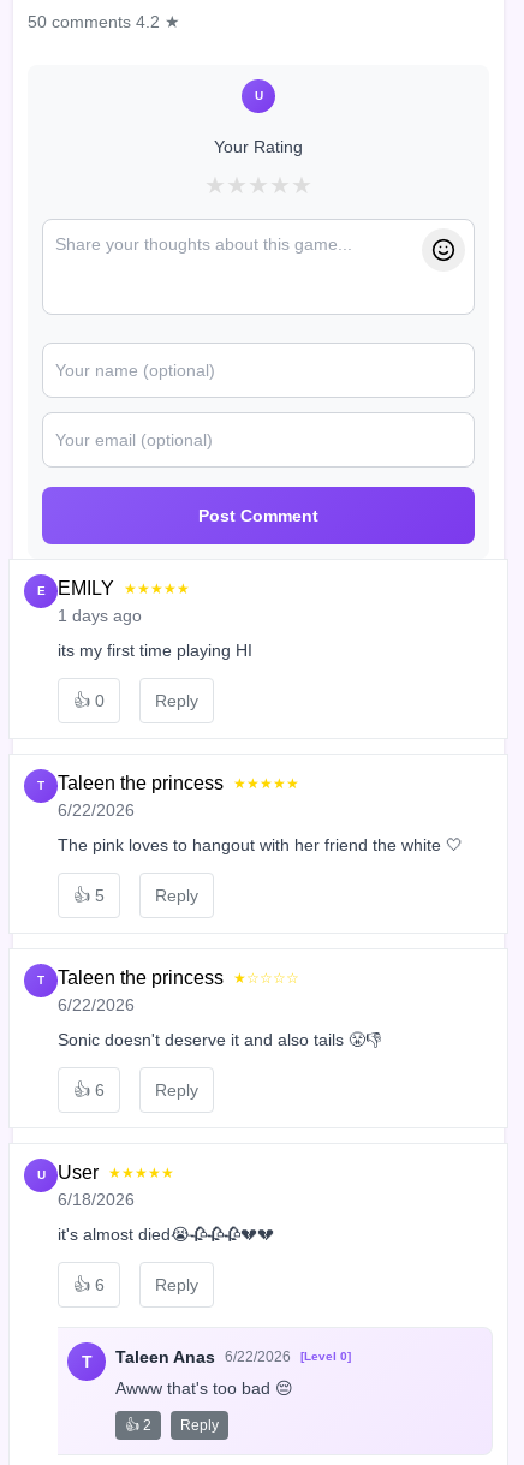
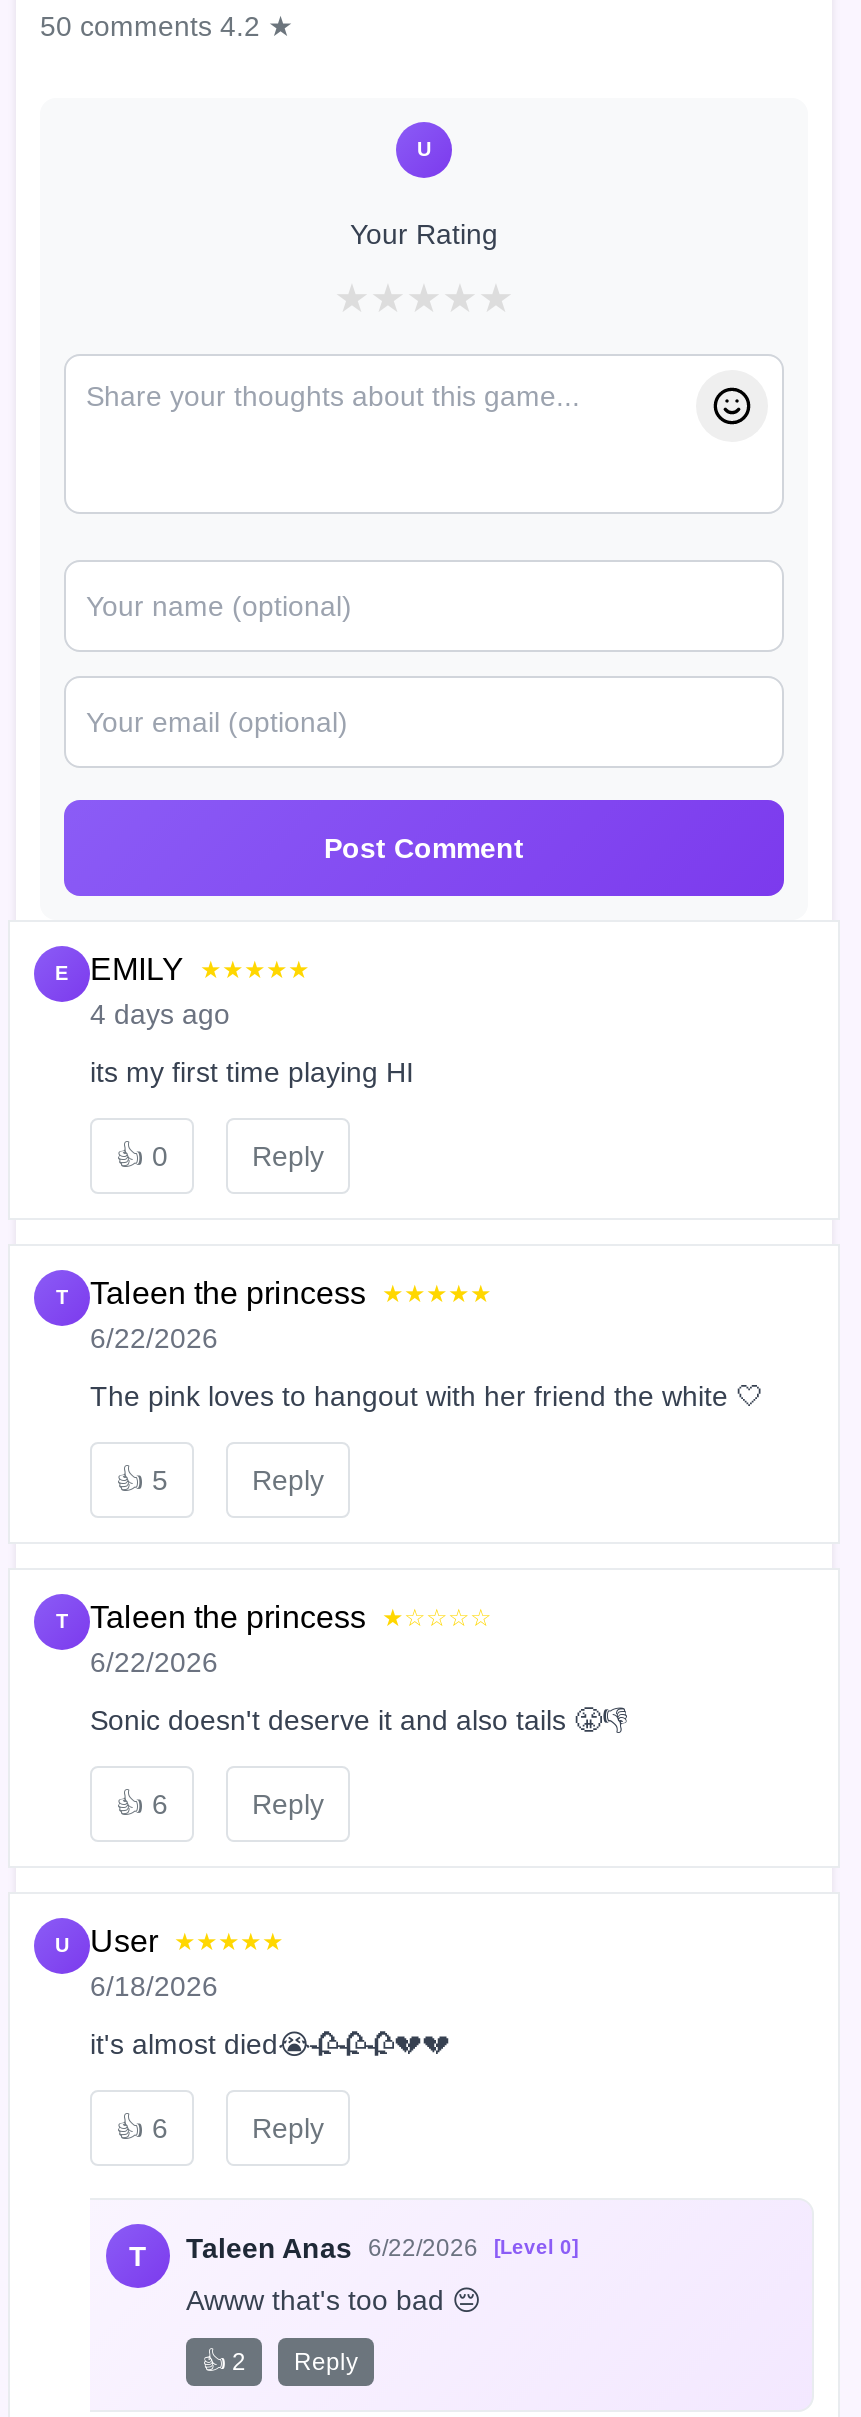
[58,606,142,625] 1 days ago -> [90,999,230,1031] 4 days ago

